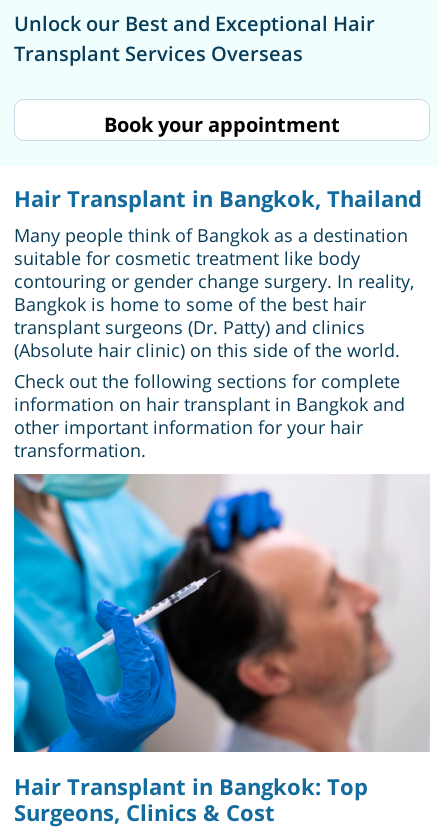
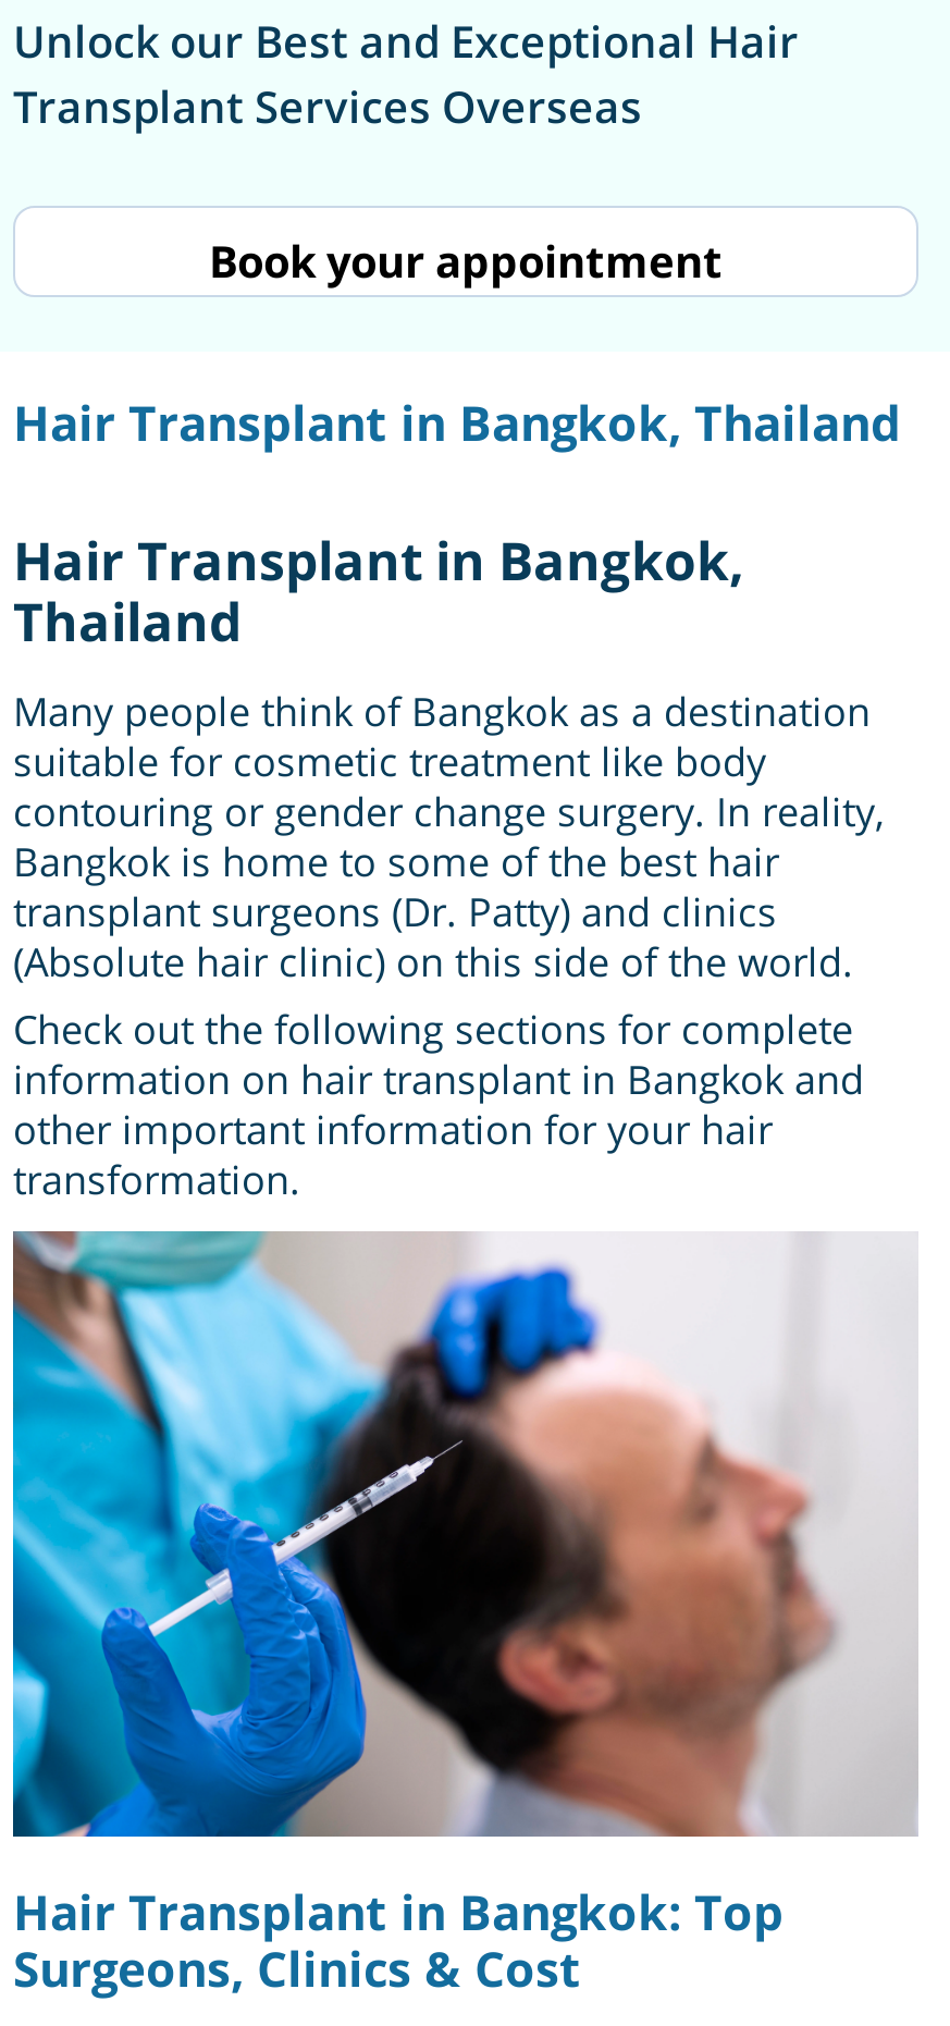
none -> [13,525,744,657] Hair Transplant in Bangkok, | Thailand

